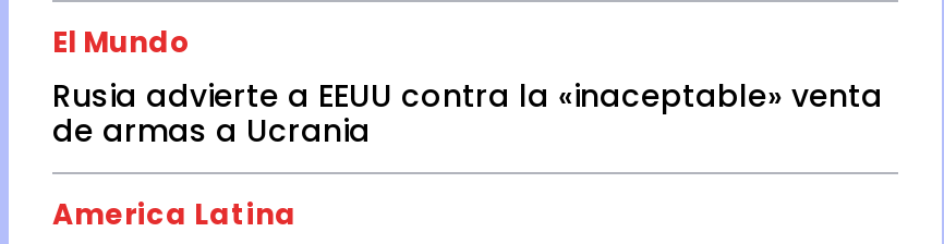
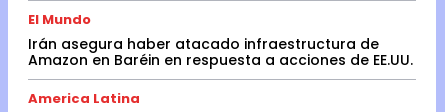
[52,75,883,153] Rusia advierte a EEUU contra la «inaceptable» venta | de armas a Ucrania -> [28,34,413,70] Irán asegura haber atacado infraestructura de | Amazon en Baréin en respuesta a acciones de EE.UU.

